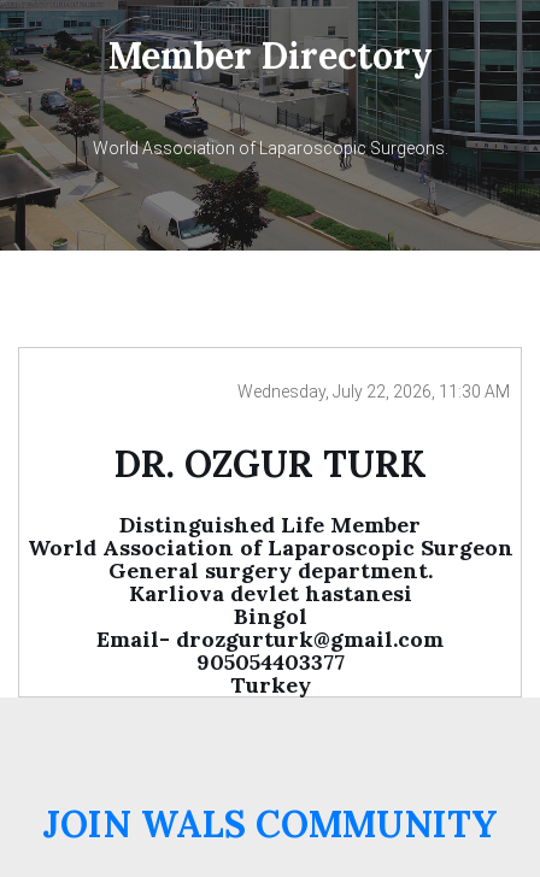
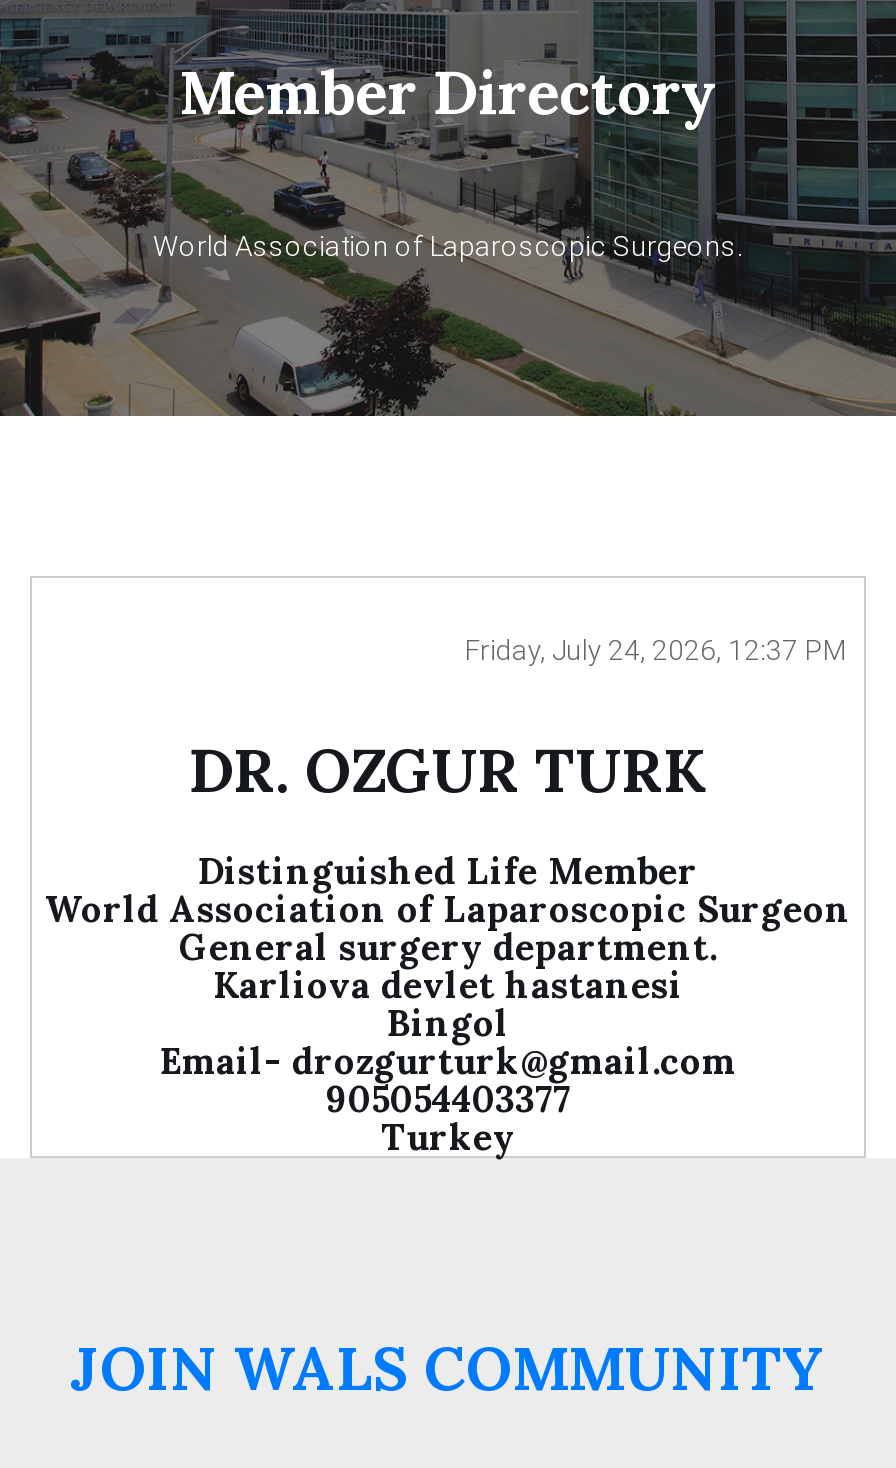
[237,382,521,401] Wednesday, July 22, 2026, 11:30 AM -> [464,634,864,666] Friday, July 24, 2026, 12:37 PM

